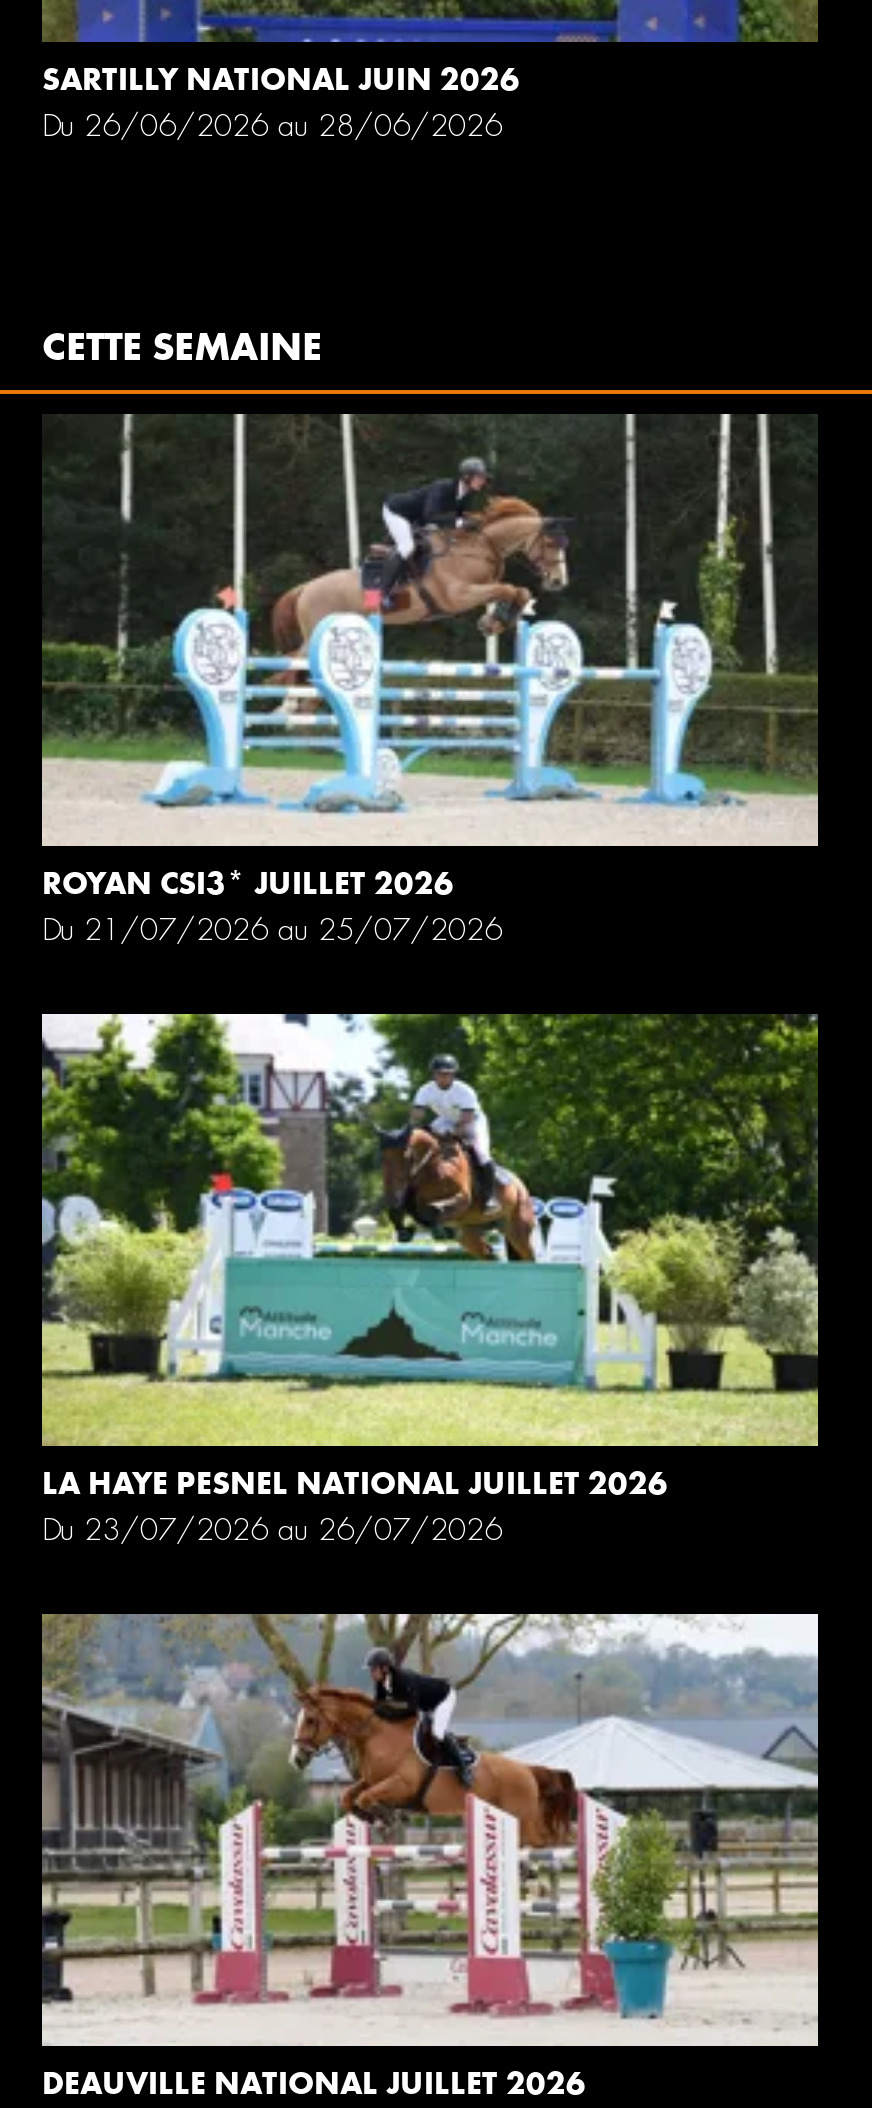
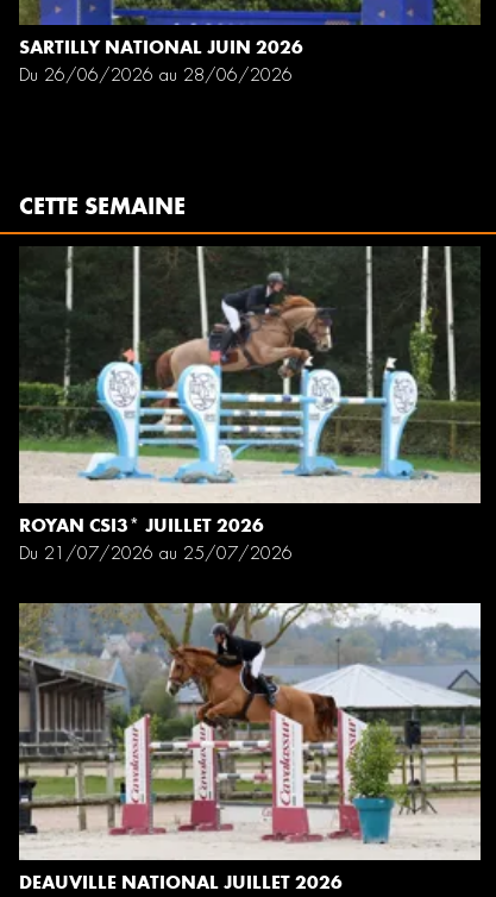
[40,1012,818,1550] [image] | LA HAYE PESNEL NATIONAL JUILLET 2026 | Du 23/07/2026 au 26/07/2026 -> none

